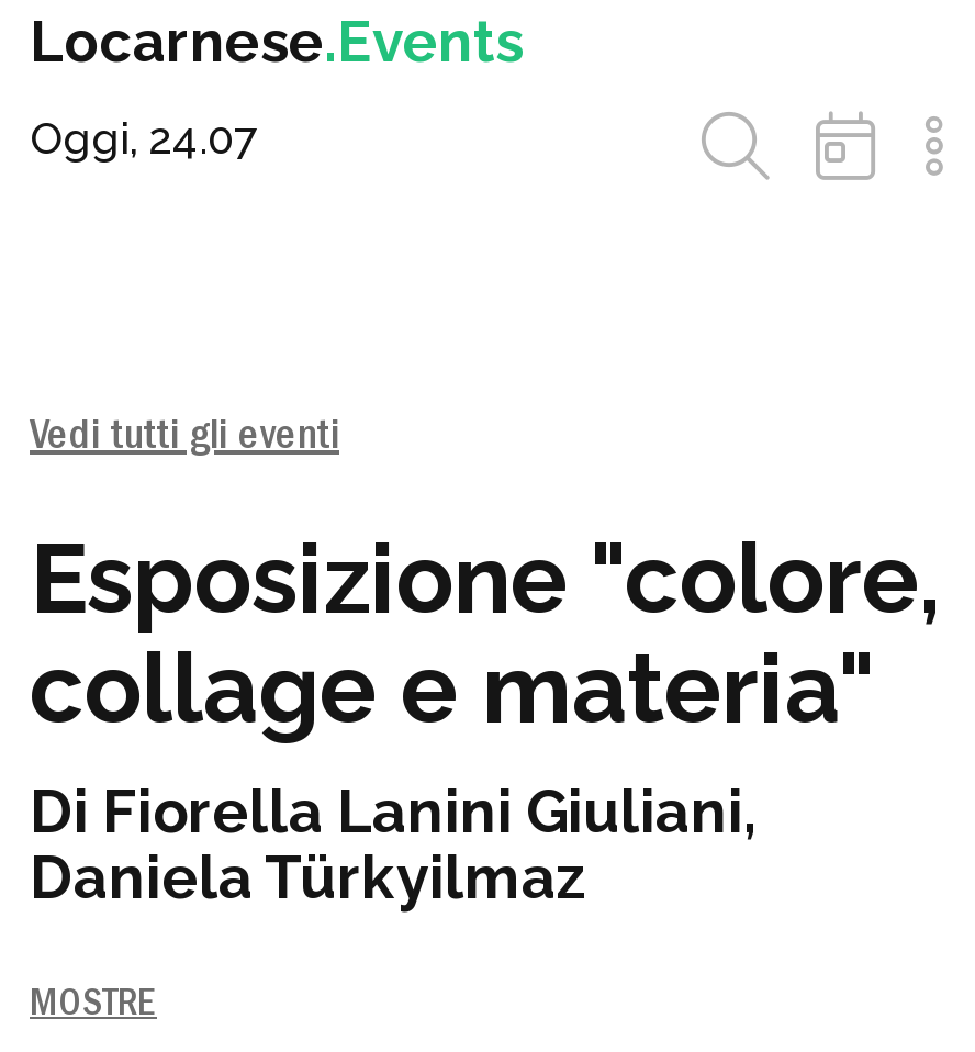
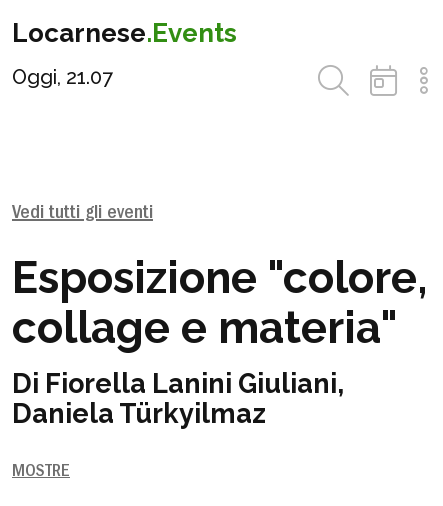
[30,112,258,165] Oggi, 24.07 -> [12,65,113,89] Oggi, 21.07

